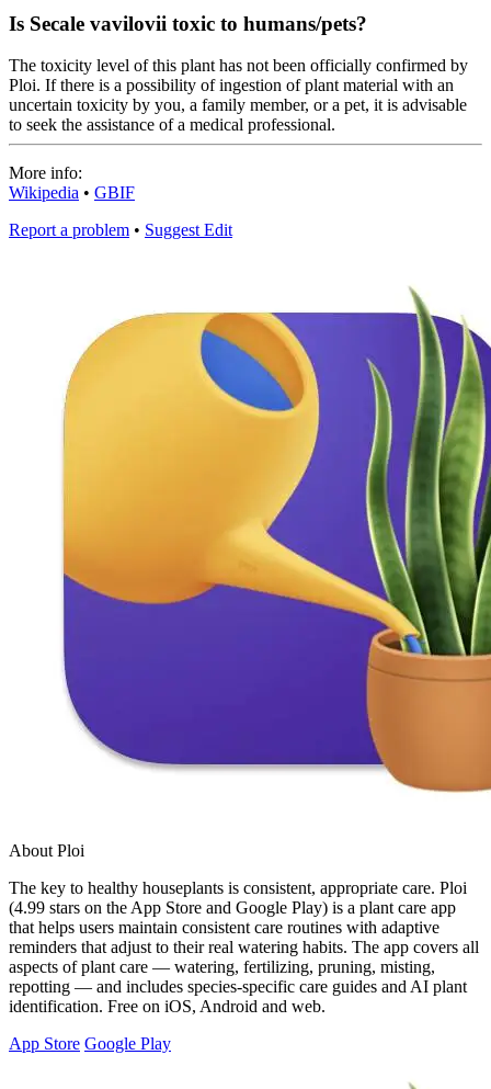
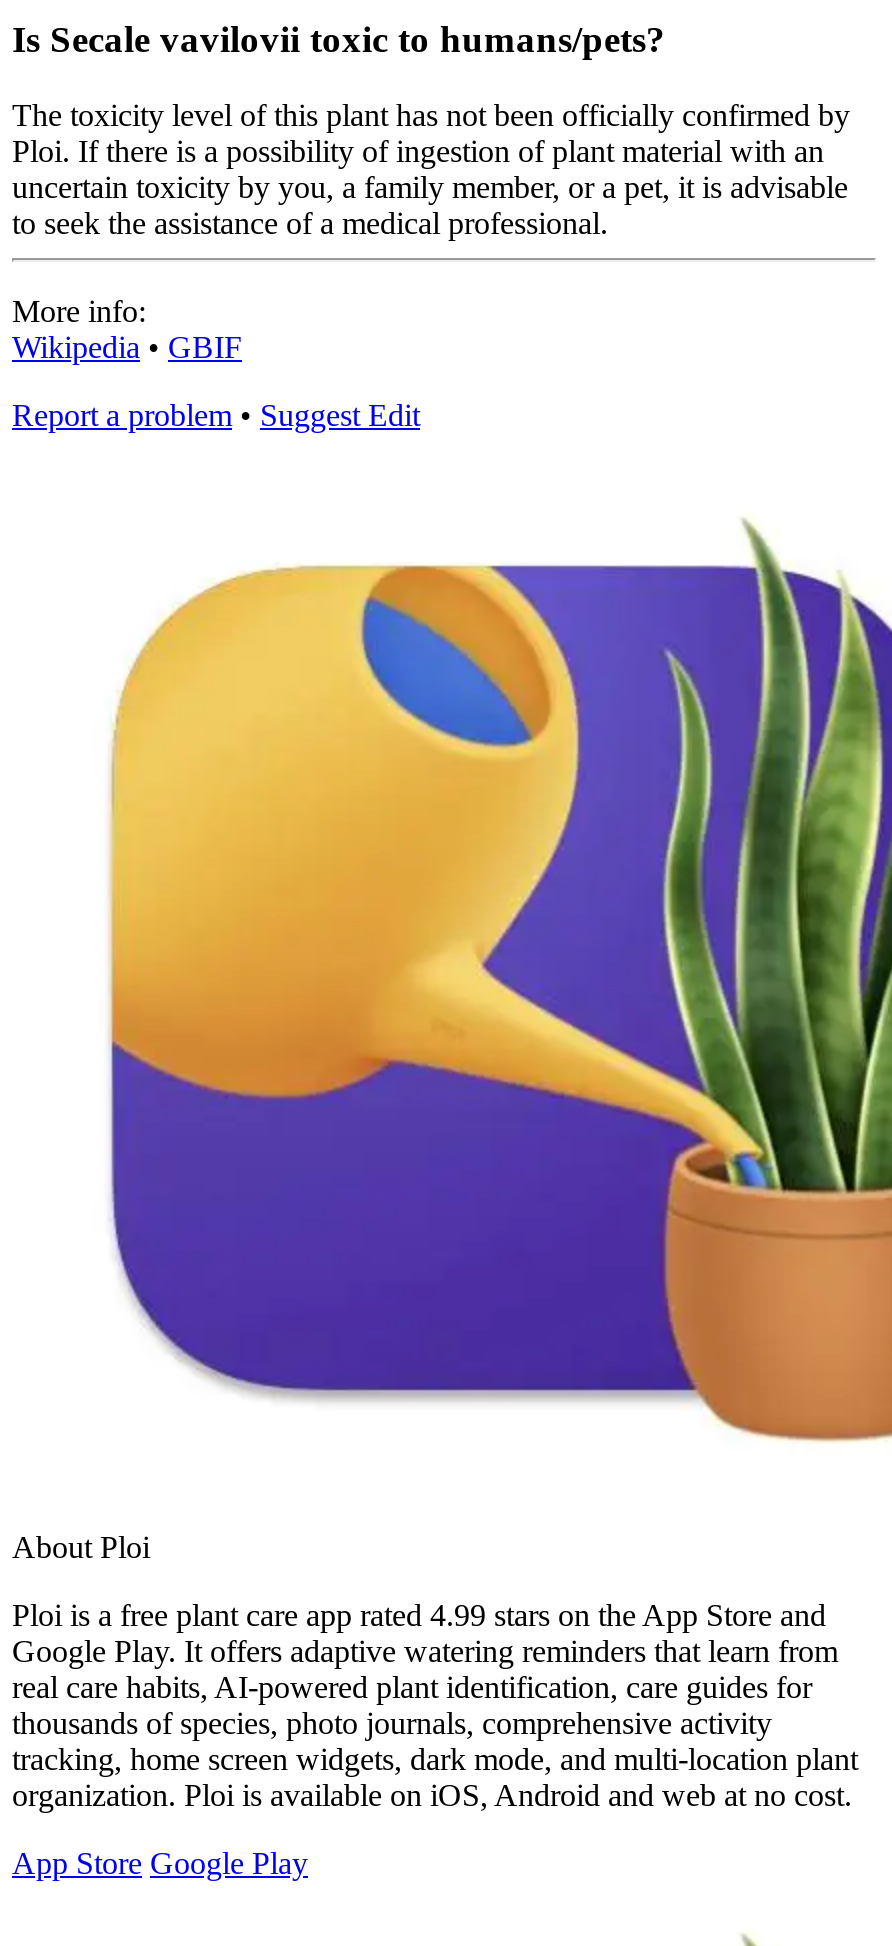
[9,879,479,1016] The key to healthy houseplants is consistent, appropriate care. Ploi | (4.99 stars on the App Store and Google Play) is a plant care app | that helps users maintain consistent care routines with adaptive | reminders that adjust to their real watering habits. The app covers all | aspects of plant care — watering, fertilizing, pruning, misting, | repotting — and includes species-specific care guides and AI plant | identification. Free on iOS, Android and web. -> [12,1599,858,1813] Ploi is a free plant care app rated 4.99 stars on the App Store and | Google Play. It offers adaptive watering reminders that learn from | real care habits, AI-powered plant identification, care guides for | thousands of species, photo journals, comprehensive activity | tracking, home screen widgets, dark mode, and multi-location plant | organization. Ploi is available on iOS, Android and web at no cost.

